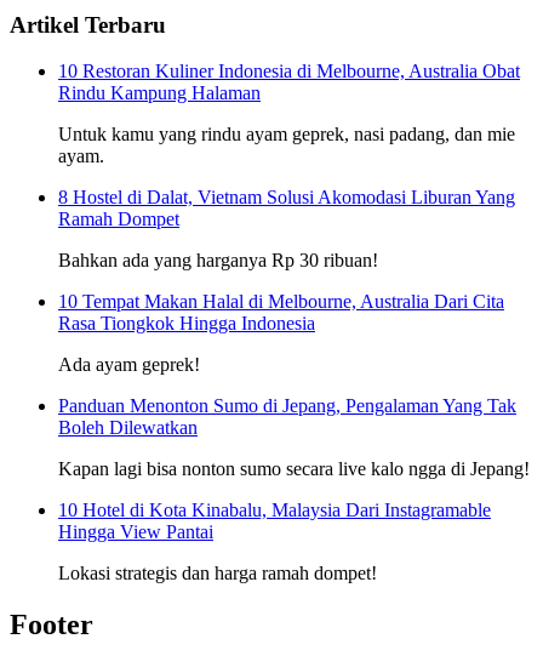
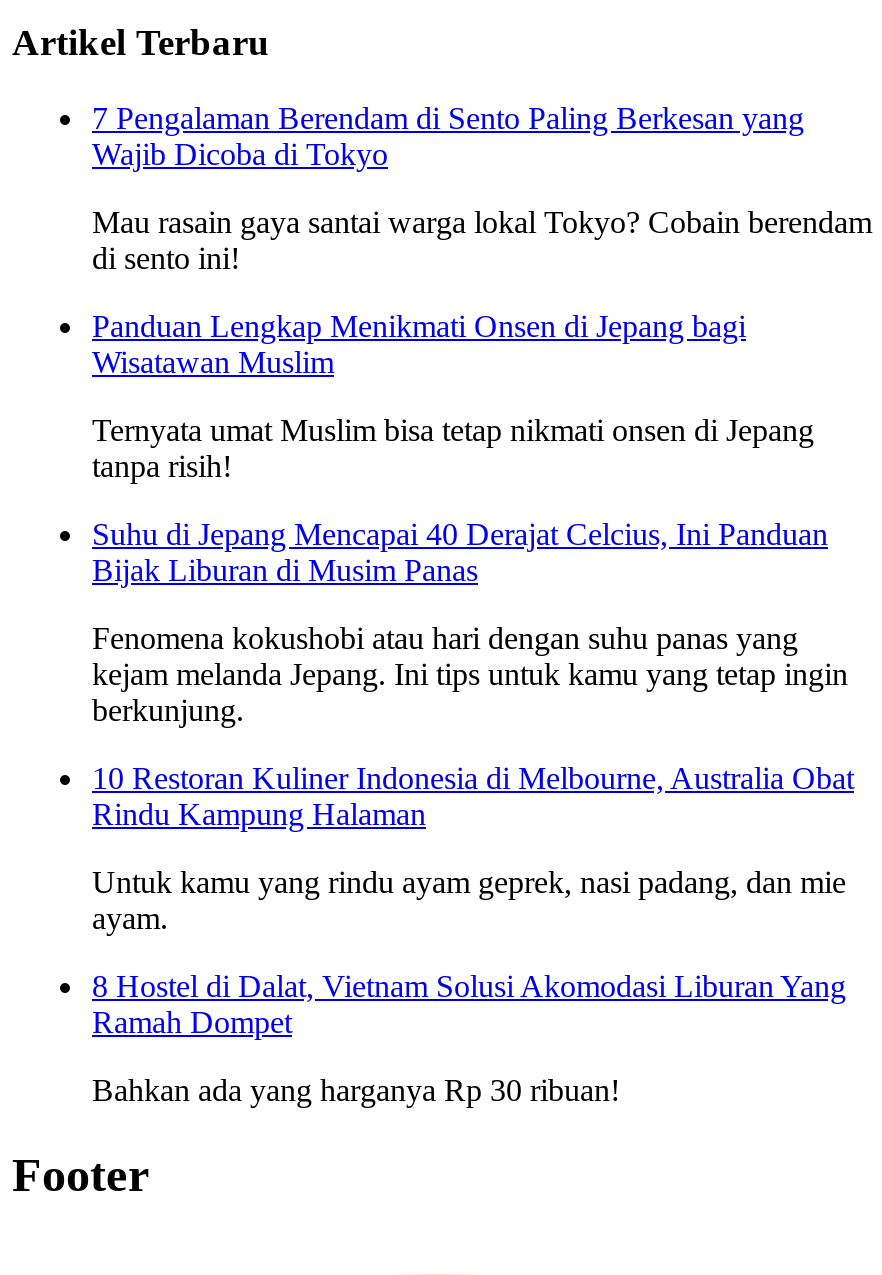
none -> [92,102,872,728] 7 Pengalaman Berendam di Sento Paling Berkesan yang | Wajib Dicoba di Tokyo | Mau rasain gaya santai warga lokal Tokyo? Cobain berendam | di sento ini! | Panduan Lengkap Menikmati Onsen di Jepang bagi | Wisatawan Muslim | Ternyata umat Muslim bisa tetap nikmati onsen di Jepang | tanpa risih! | Suhu di Jepang Mencapai 40 Derajat Celcius, Ini Panduan | Bijak Liburan di Musim Panas | Fenomena kokushobi atau hari dengan suhu panas yang | kejam melanda Jepang. Ini tips untuk kamu yang tetap ingin | berkunjung.
moved [58,61,520,271] -> [92,762,854,1108]: 10 Restoran Kuliner Indonesia di Melbourne, Australia Obat | Rindu Kampung Halaman | Untuk kamu yang rindu ayam geprek, nasi padang, dan mie | ayam. | 8 Hostel di Dalat, Vietnam Solusi Akomodasi Liburan Yang | Ramah Dompet | Bahkan ada yang harganya Rp 30 ribuan!
[58,291,530,584] 10 Tempat Makan Halal di Melbourne, Australia Dari Cita | Rasa Tiongkok Hingga Indonesia | Ada ayam geprek! | Panduan Menonton Sumo di Jepang, Pengalaman Yang Tak | Boleh Dilewatkan | Kapan lagi bisa nonton sumo secara live kalo ngga di Jepang! | 10 Hotel di Kota Kinabalu, Malaysia Dari Instagramable | Hingga View Pantai | Lokasi strategis dan harga ramah dompet! -> none

